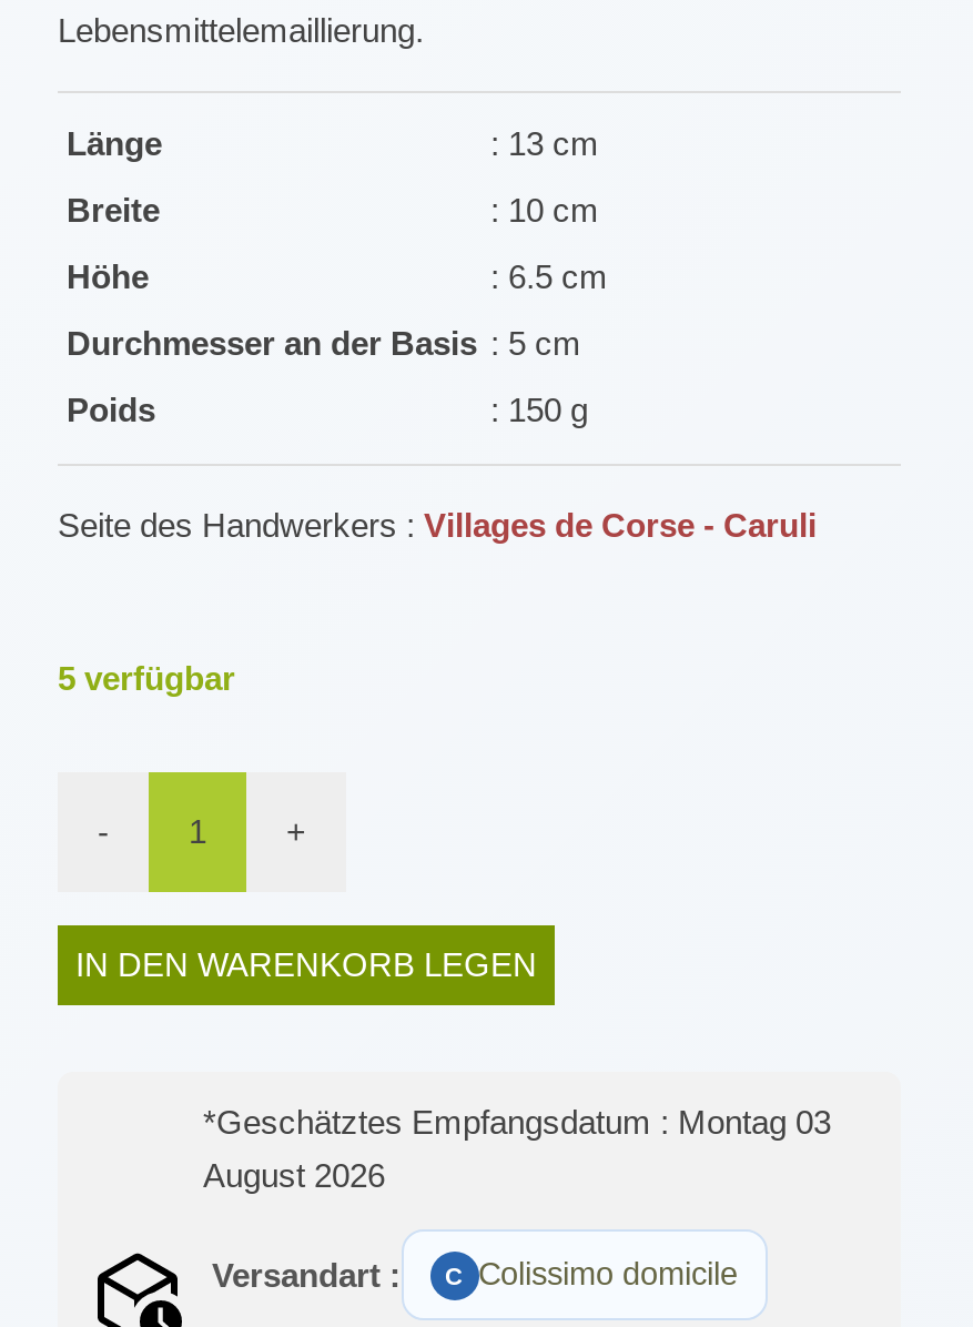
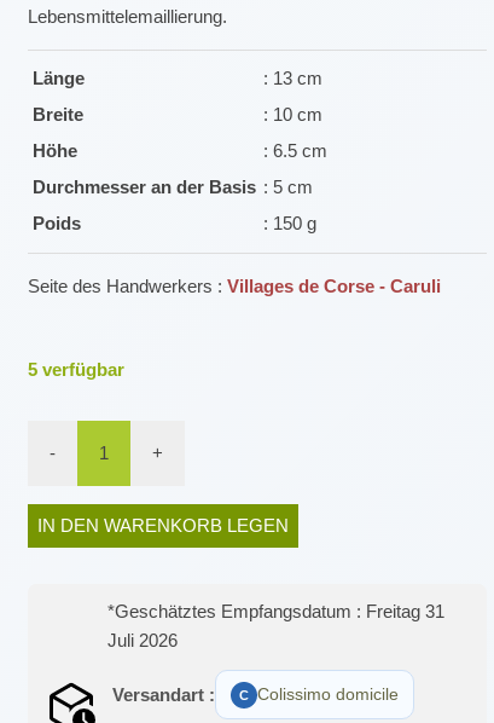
[203,1103,831,1194] *Geschätztes Empfangsdatum : Montag 03 | August 2026 -> [107,601,444,650] *Geschätztes Empfangsdatum : Freitag 31 | Juli 2026

